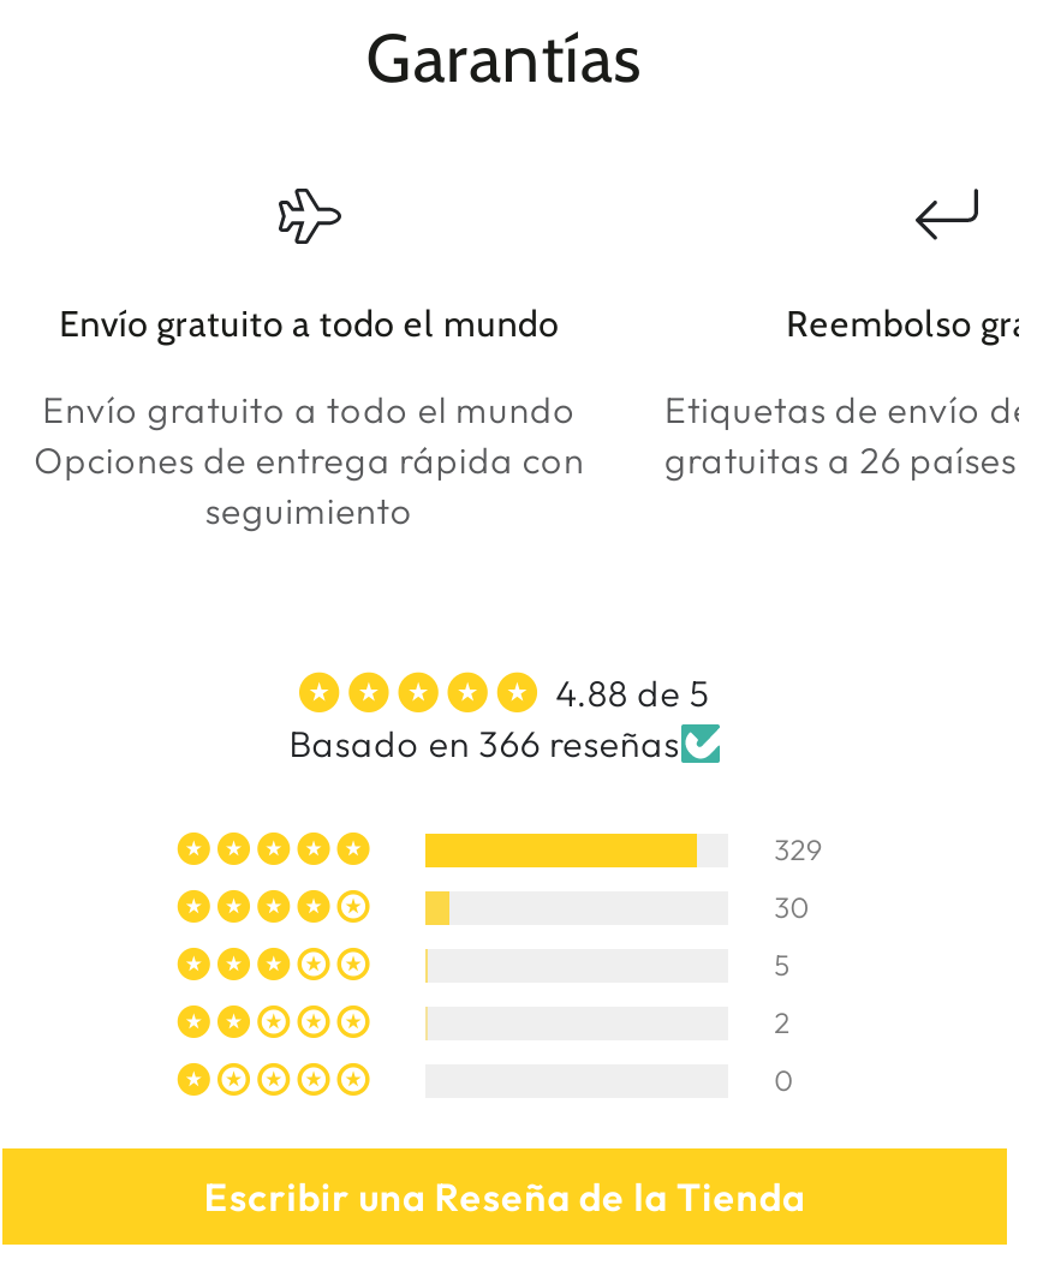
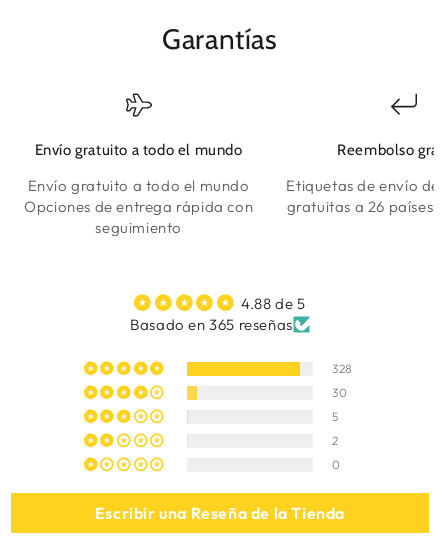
[289,722,680,767] Basado en 366 reseñas -> [130,315,293,334] Basado en 365 reseñas
[774,830,824,866] 329 -> [332,360,353,375] 328

